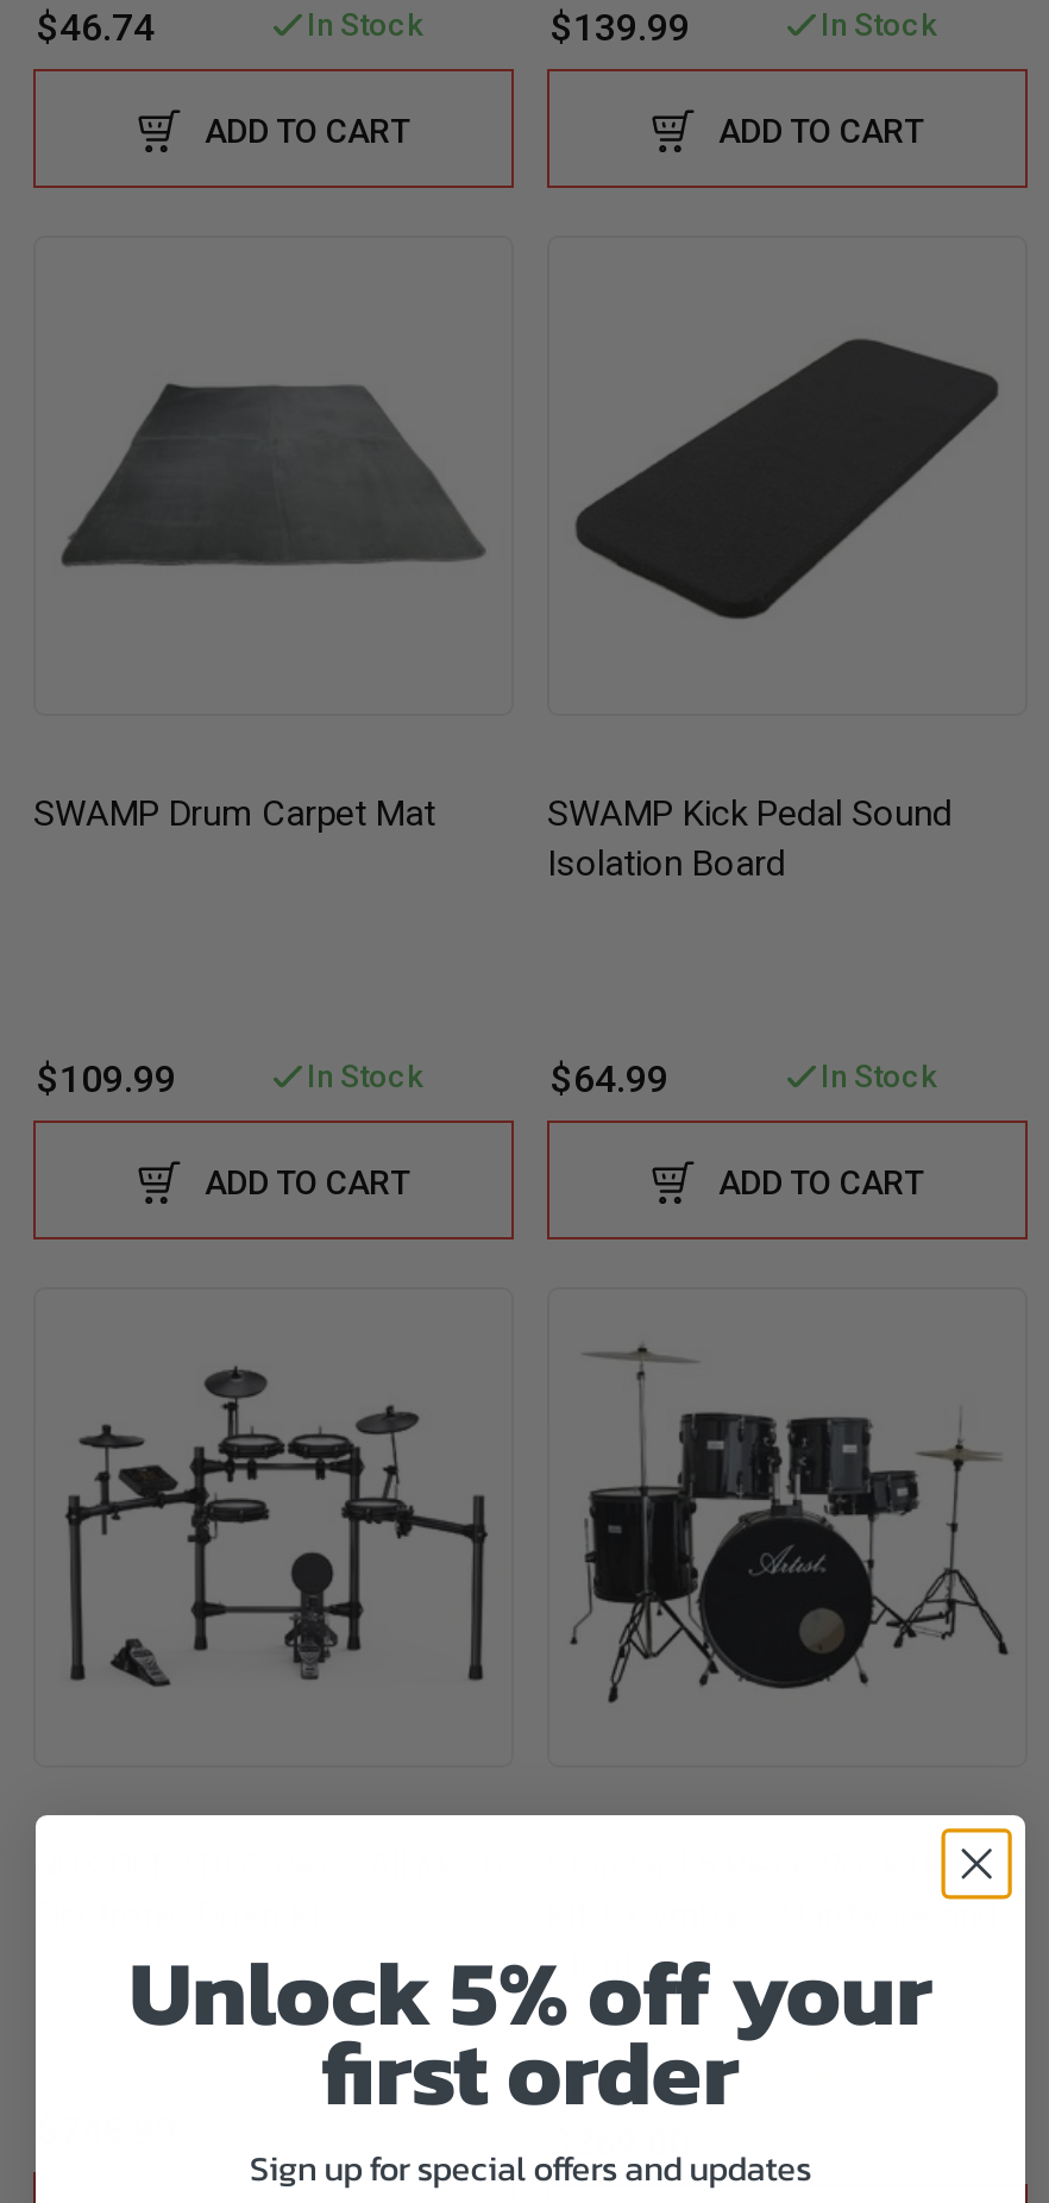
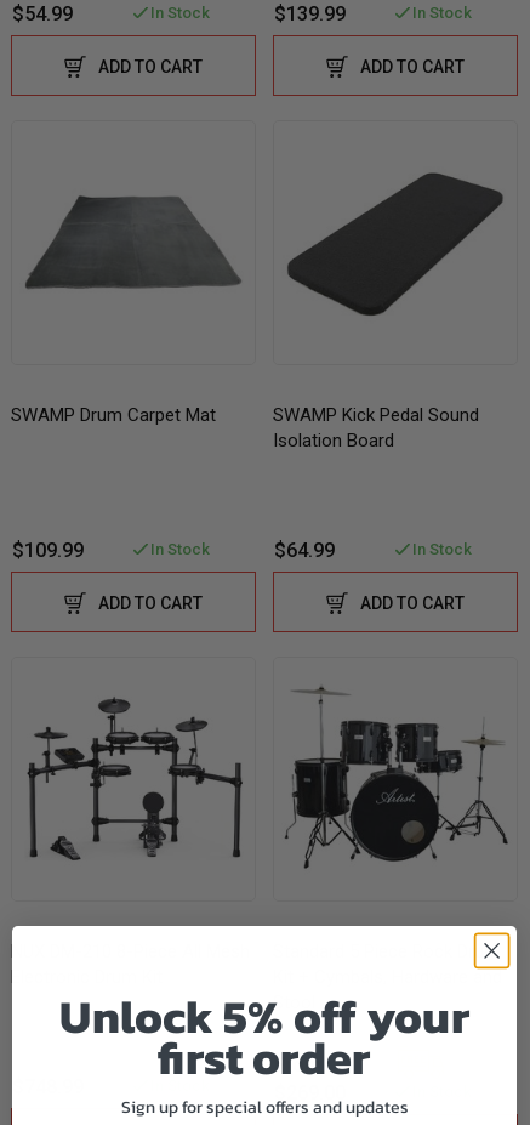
[36,5,155,50] $46.74 -> [12,3,73,26] $54.99

